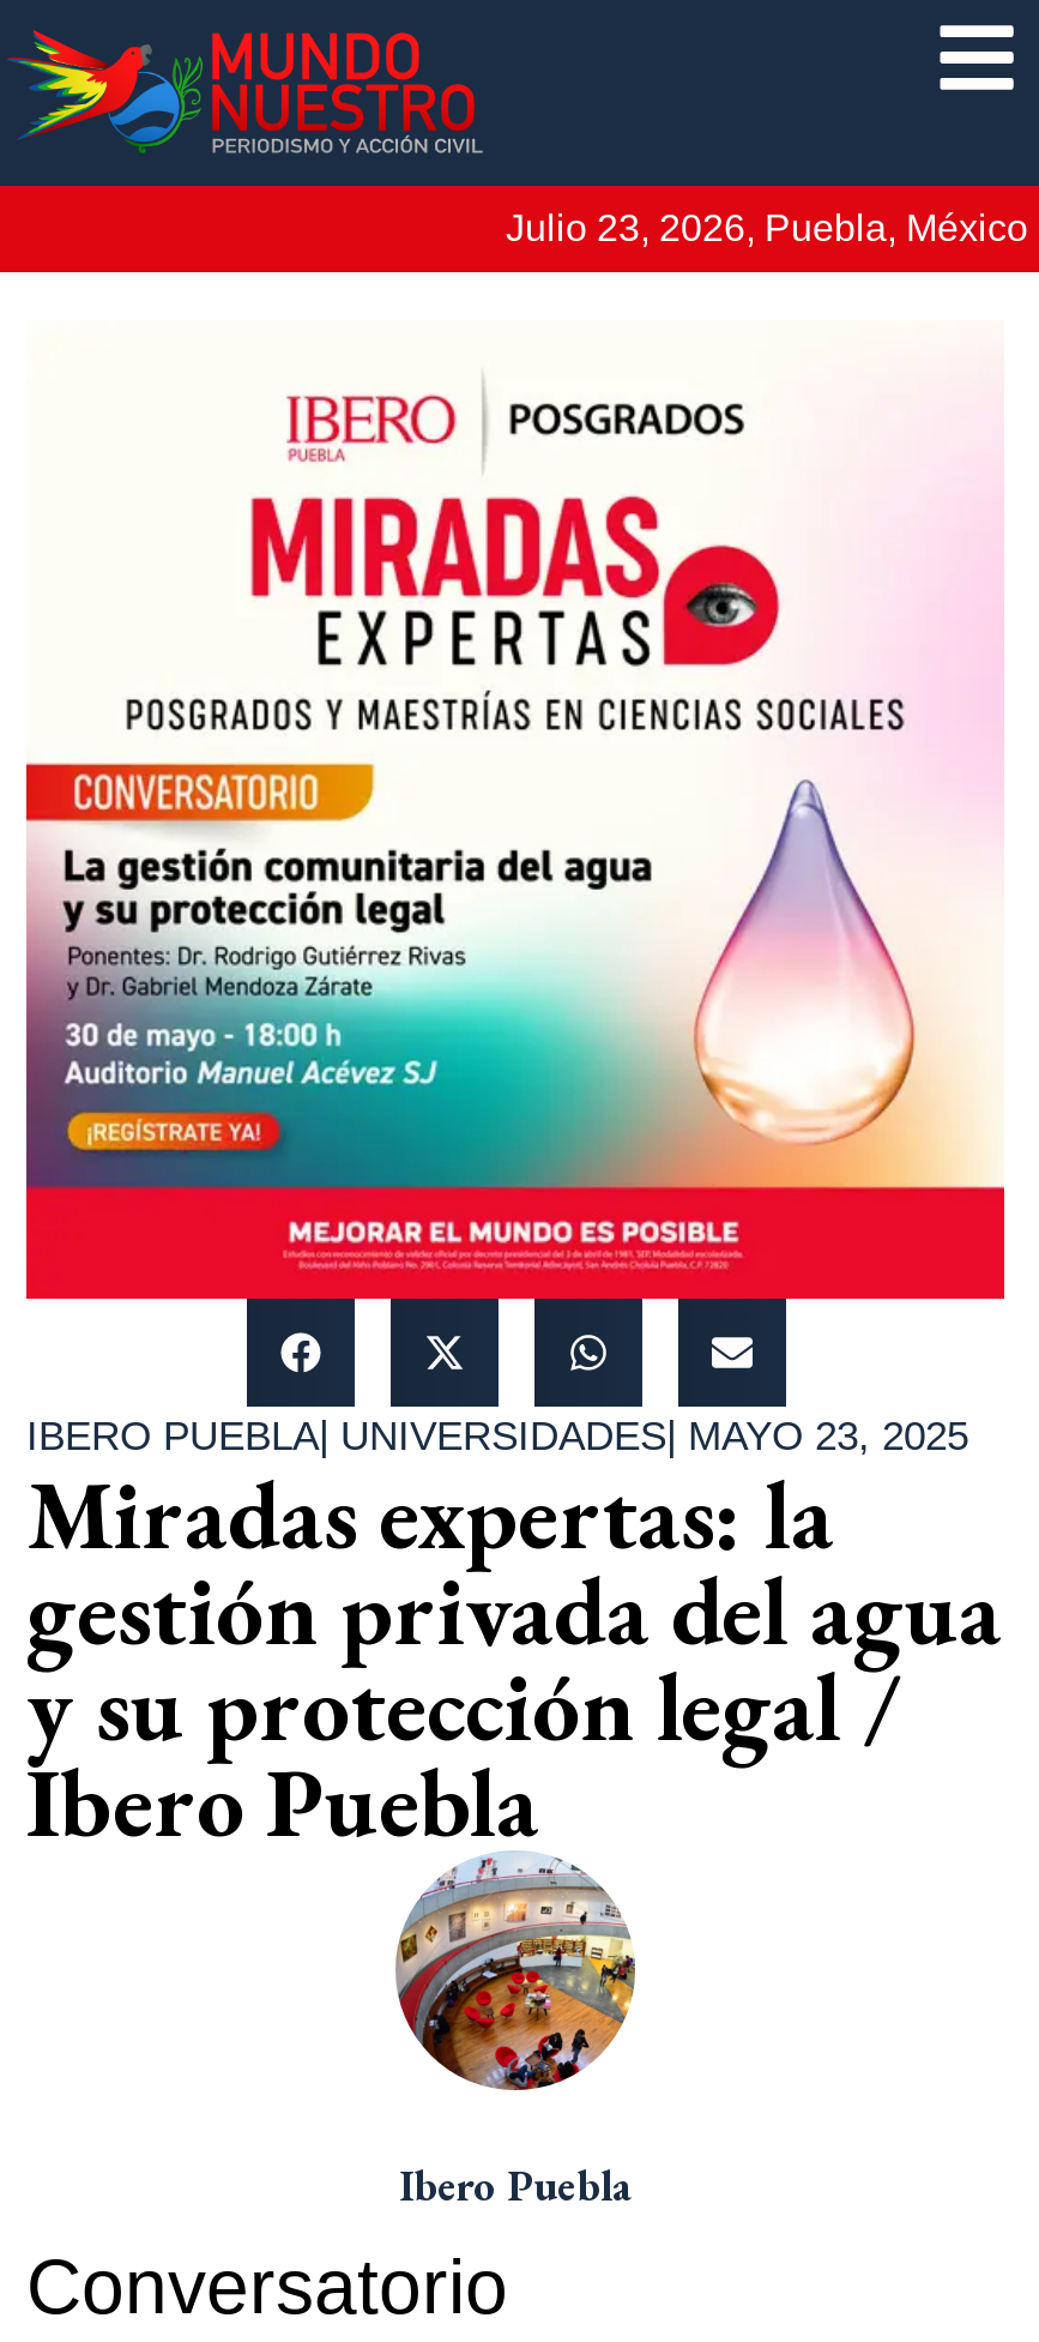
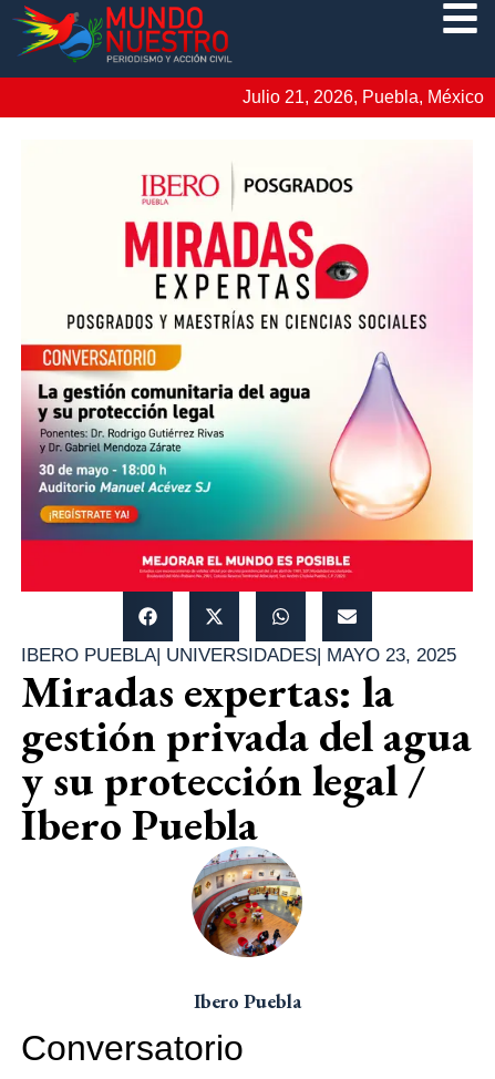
[506,207,1028,248] Julio 23, 2026, Puebla, México -> [243,88,484,106] Julio 21, 2026, Puebla, México

